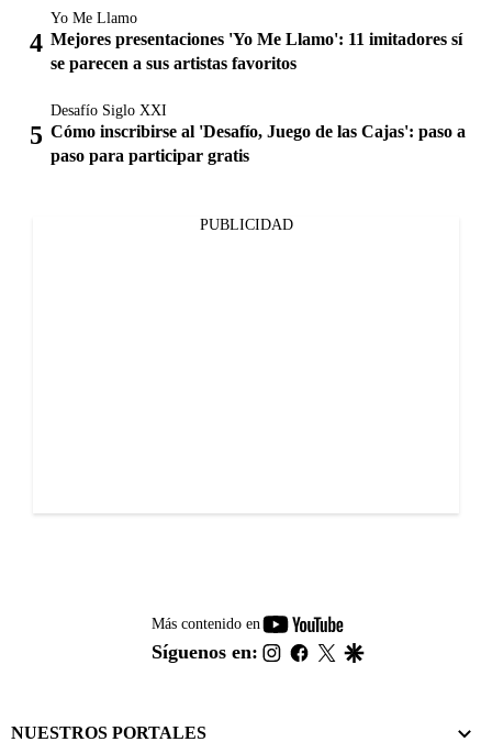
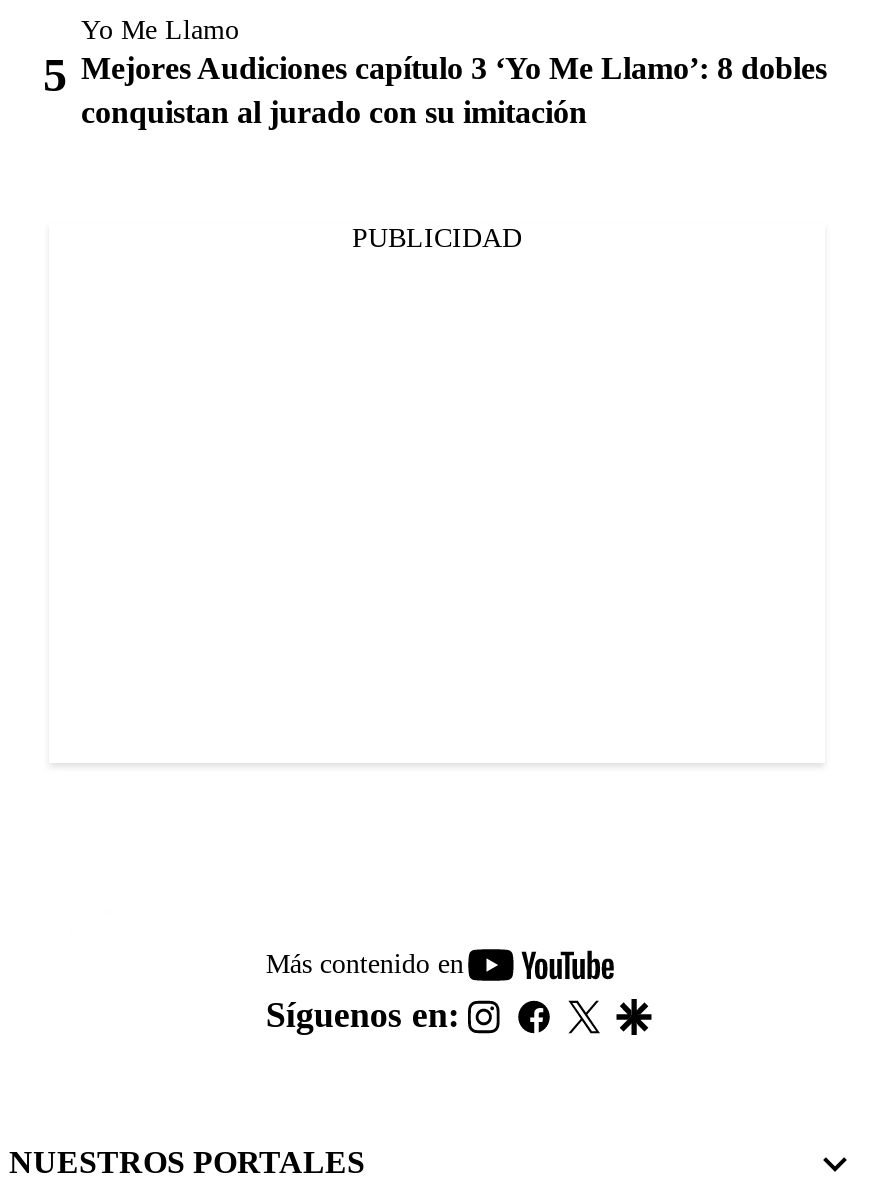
[51,30,466,165] Mejores presentaciones 'Yo Me Llamo': 11 imitadores sí | se parecen a sus artistas favoritos | Desafío Siglo XXI | Cómo inscribirse al 'Desafío, Juego de las Cajas': paso a | paso para participar gratis -> [81,51,827,129] Mejores Audiciones capítulo 3 ‘Yo Me Llamo’: 8 dobles | conquistan al jurado con su imitación

